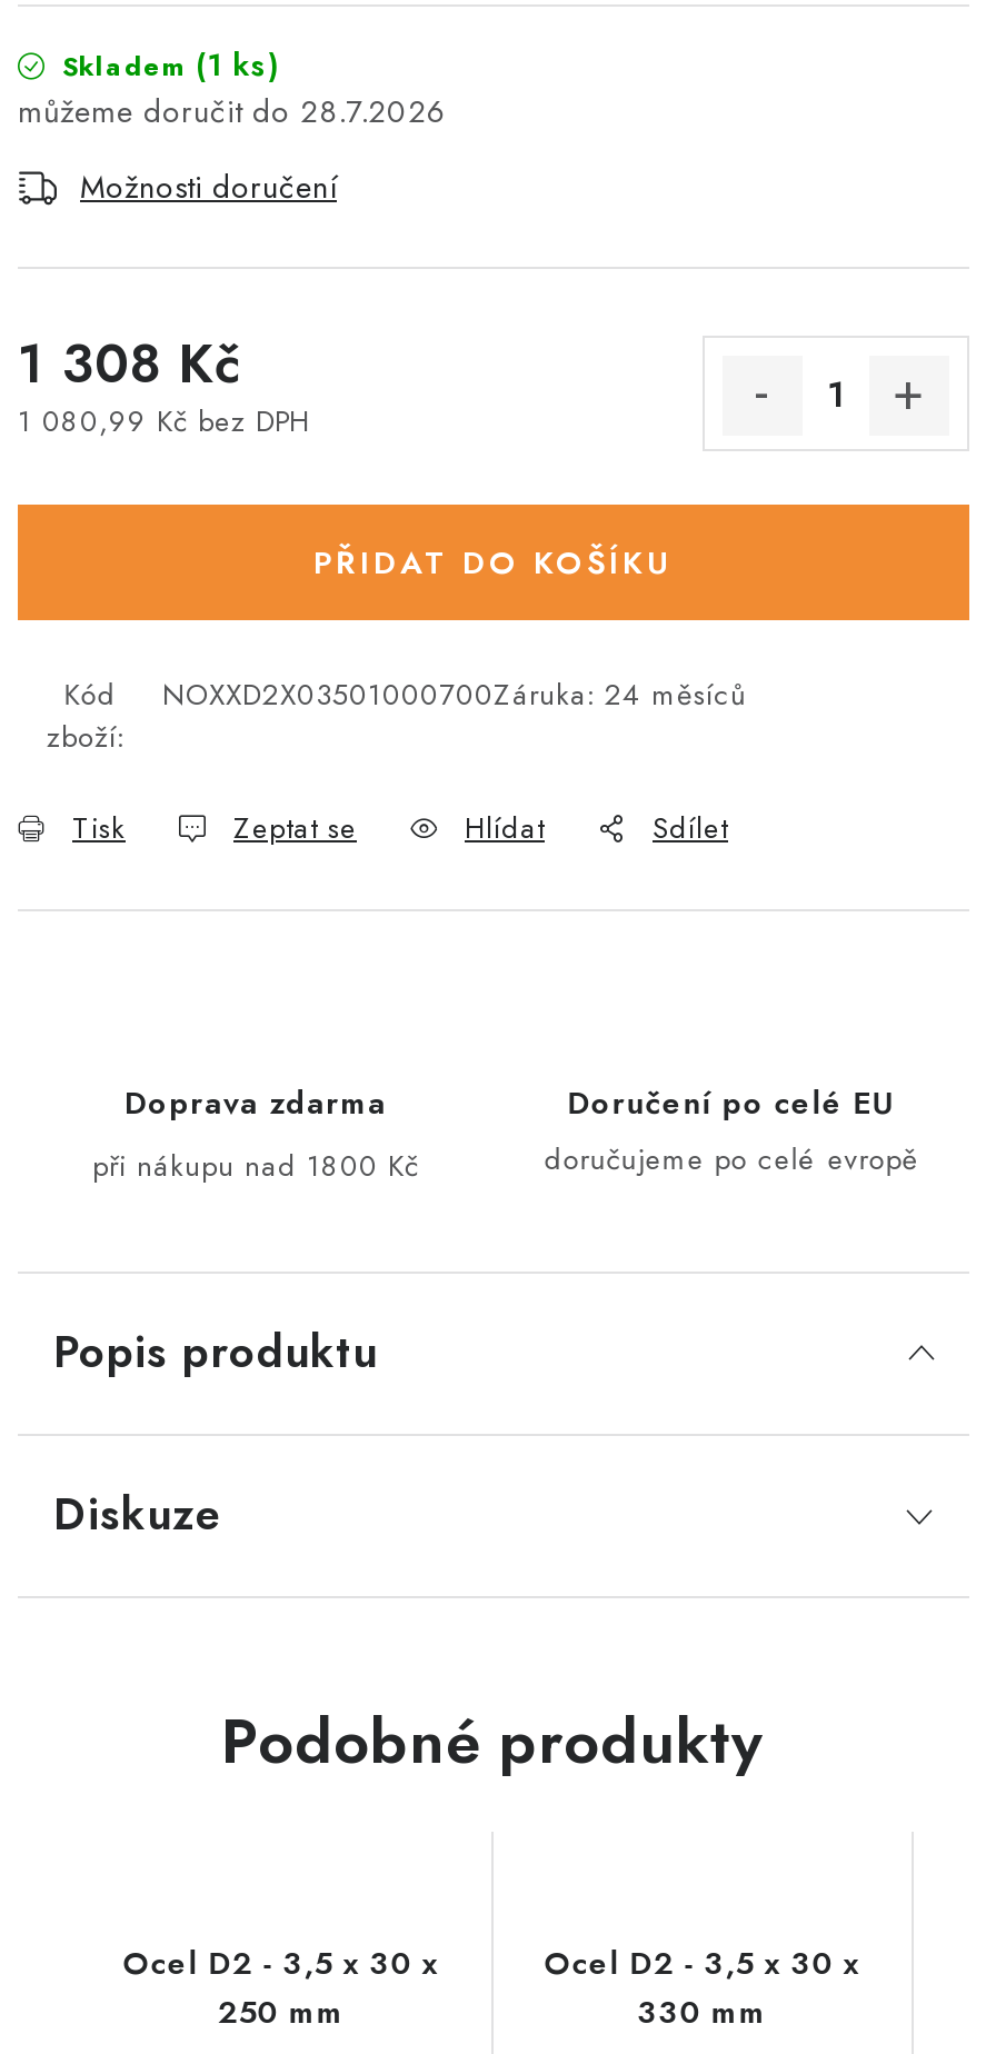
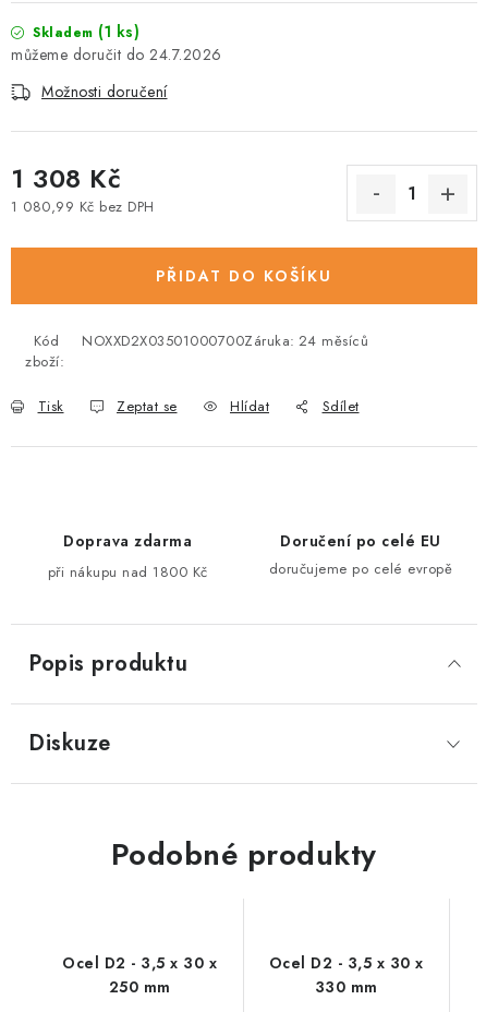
[300,89,448,133] 28.7.2026 -> [149,44,222,65] 24.7.2026

